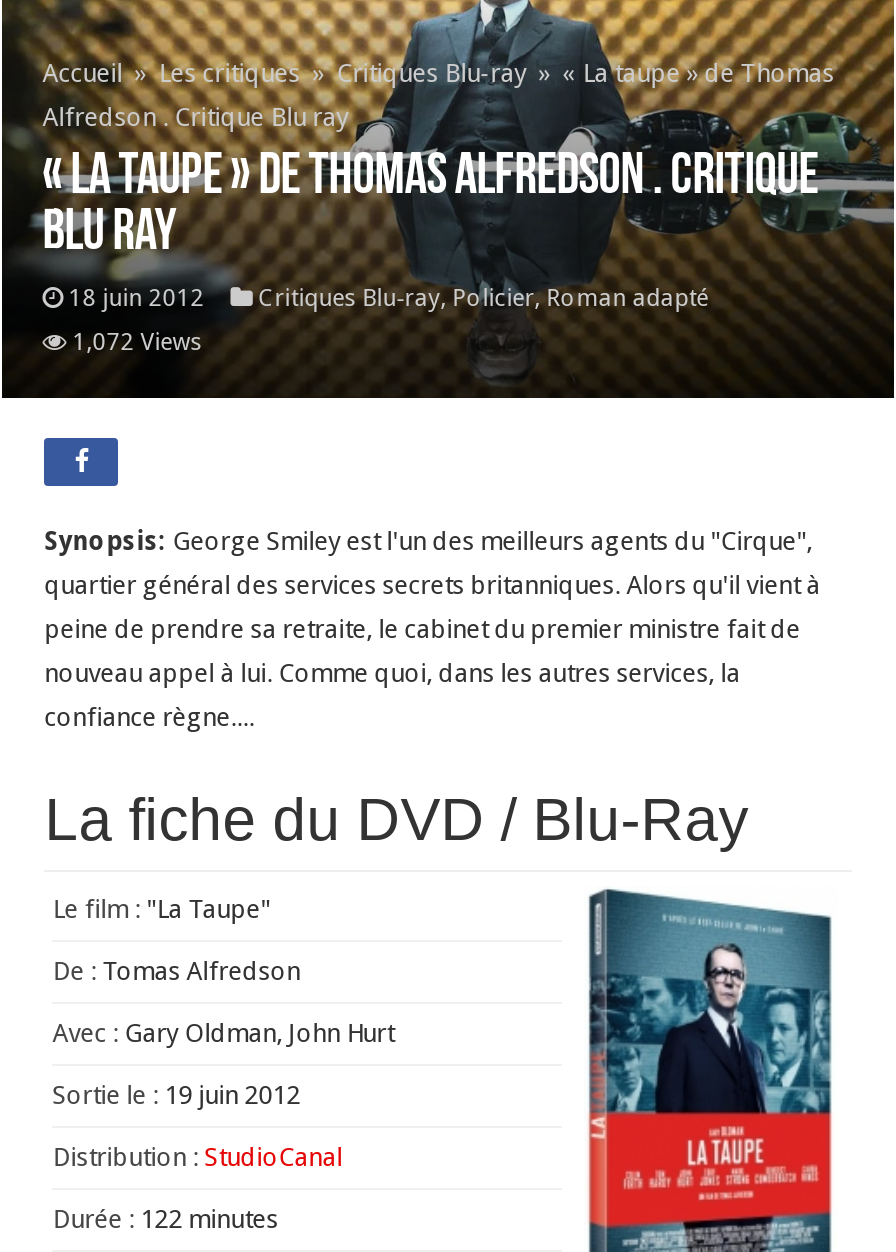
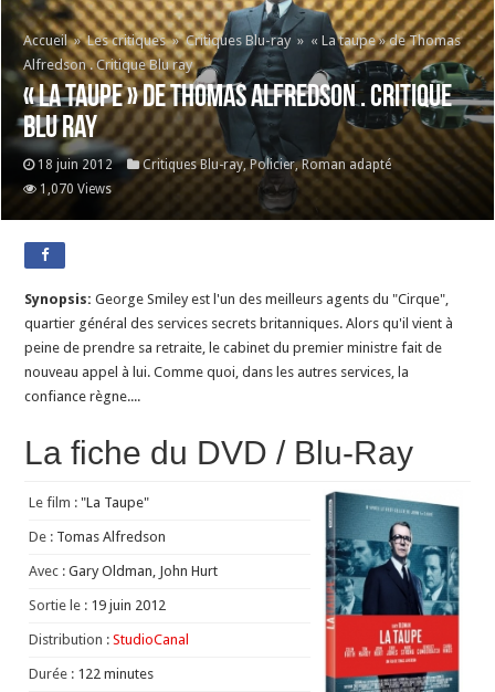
[72,328,202,356] 1,072 Views -> [40,181,112,197] 1,070 Views

